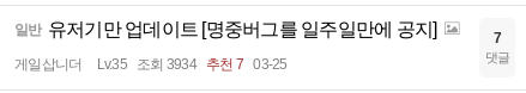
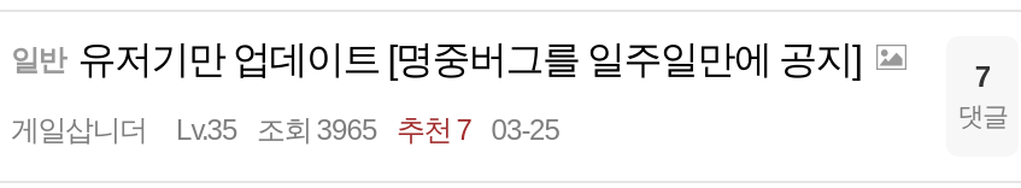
[14,56,287,73] 게일삽니더 Lv.35 조회 3934 추천 7 03-25 -> [11,113,559,147] 게일삽니더 Lv.35 조회 3965 추천 7 03-25

